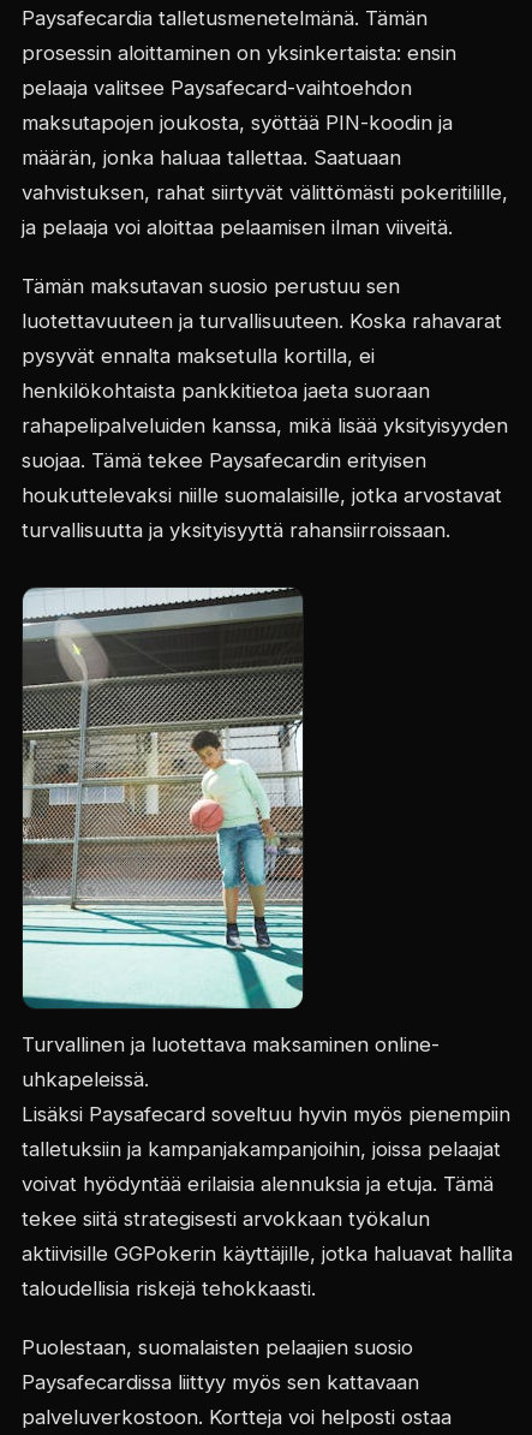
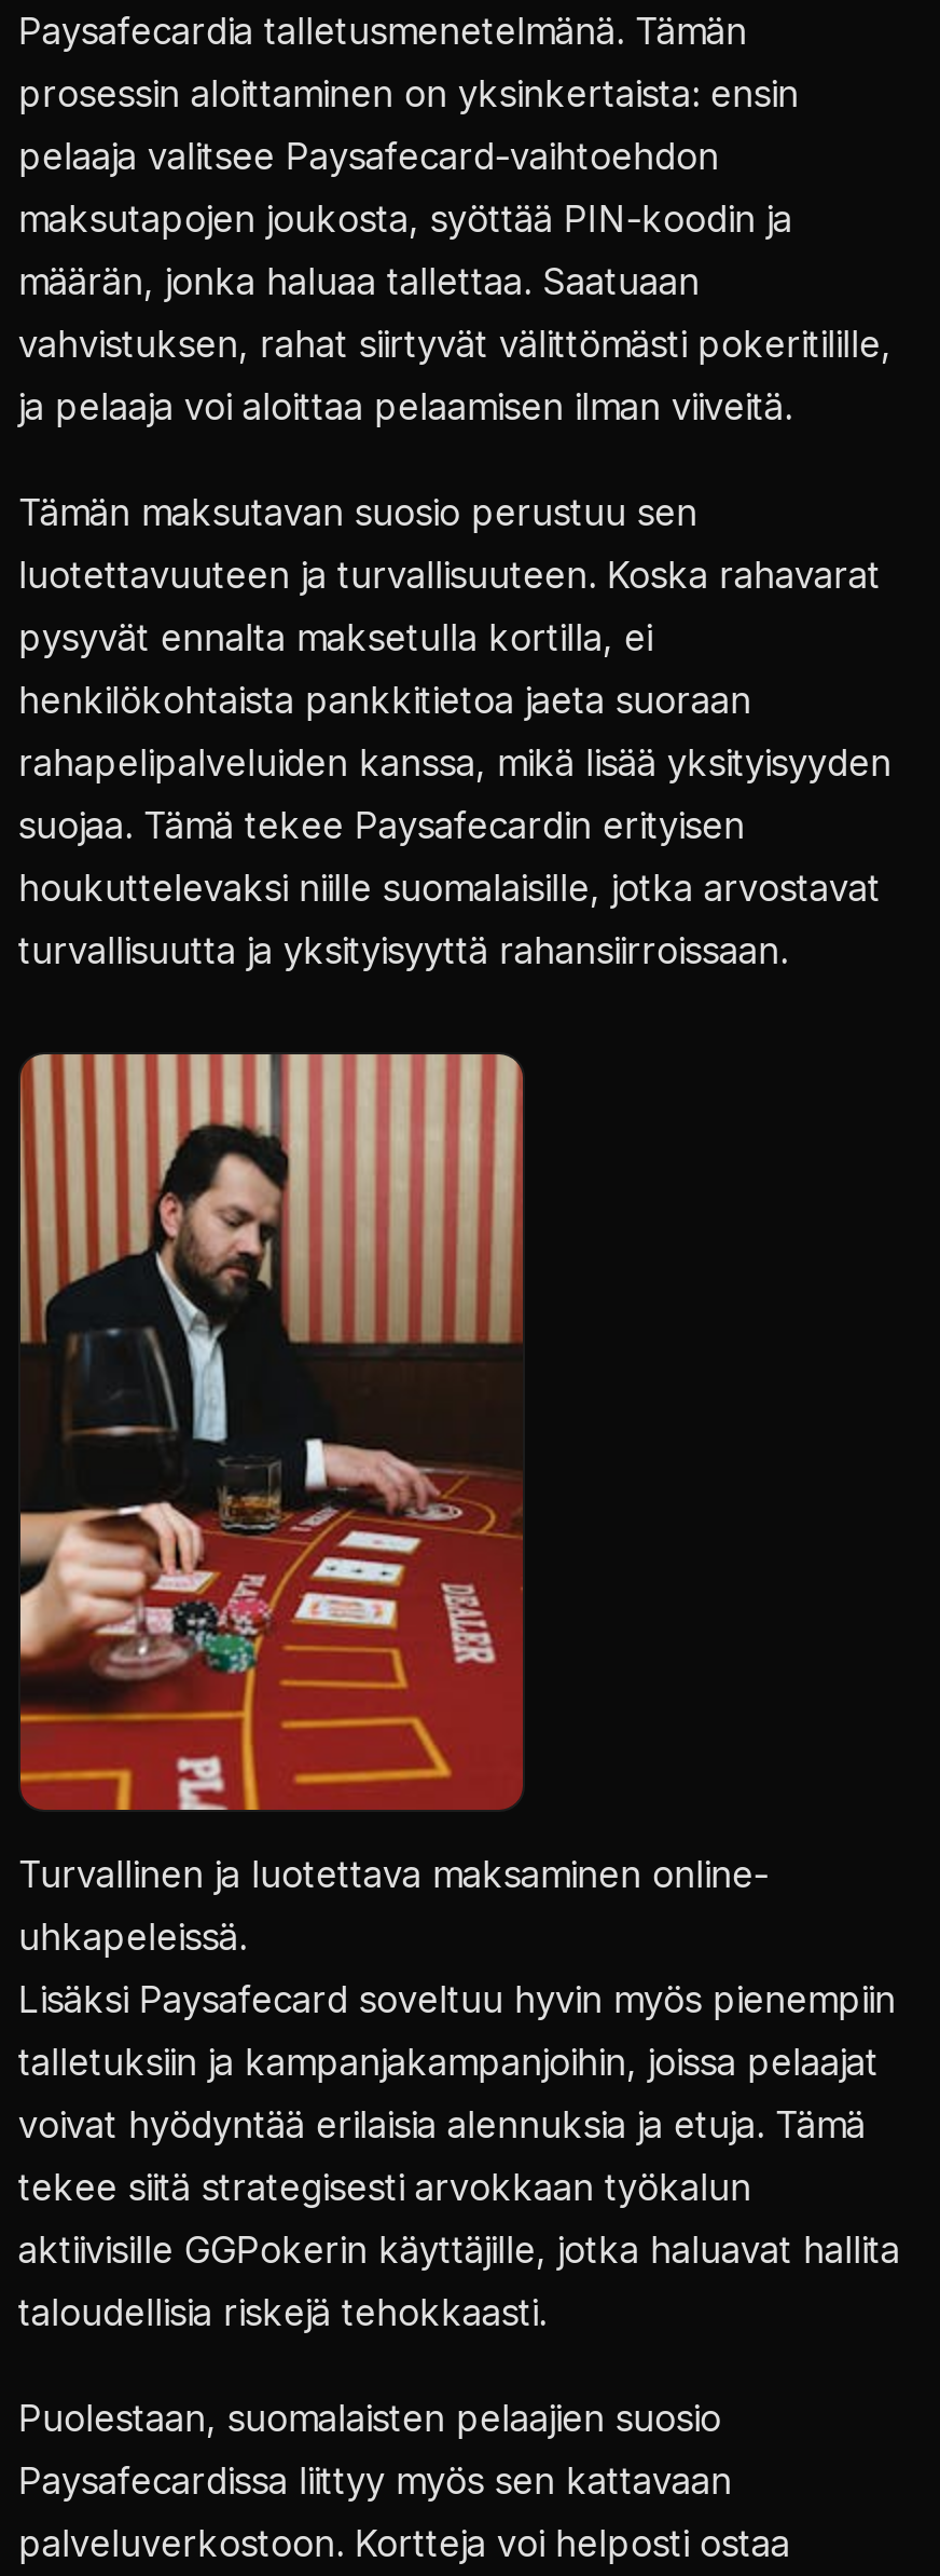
[22,586,304,1010] [image] -> [18,1052,525,1812] [image]

